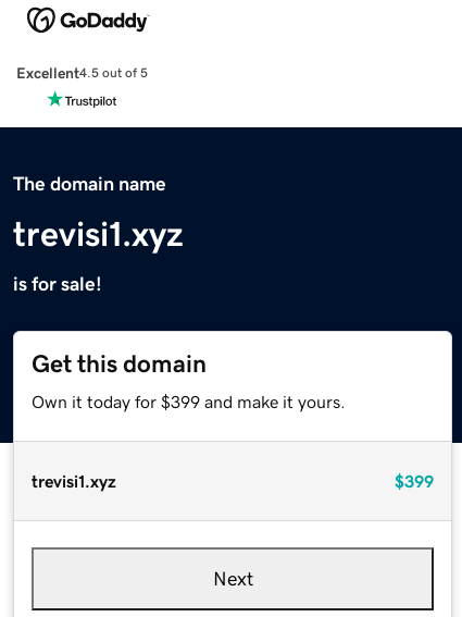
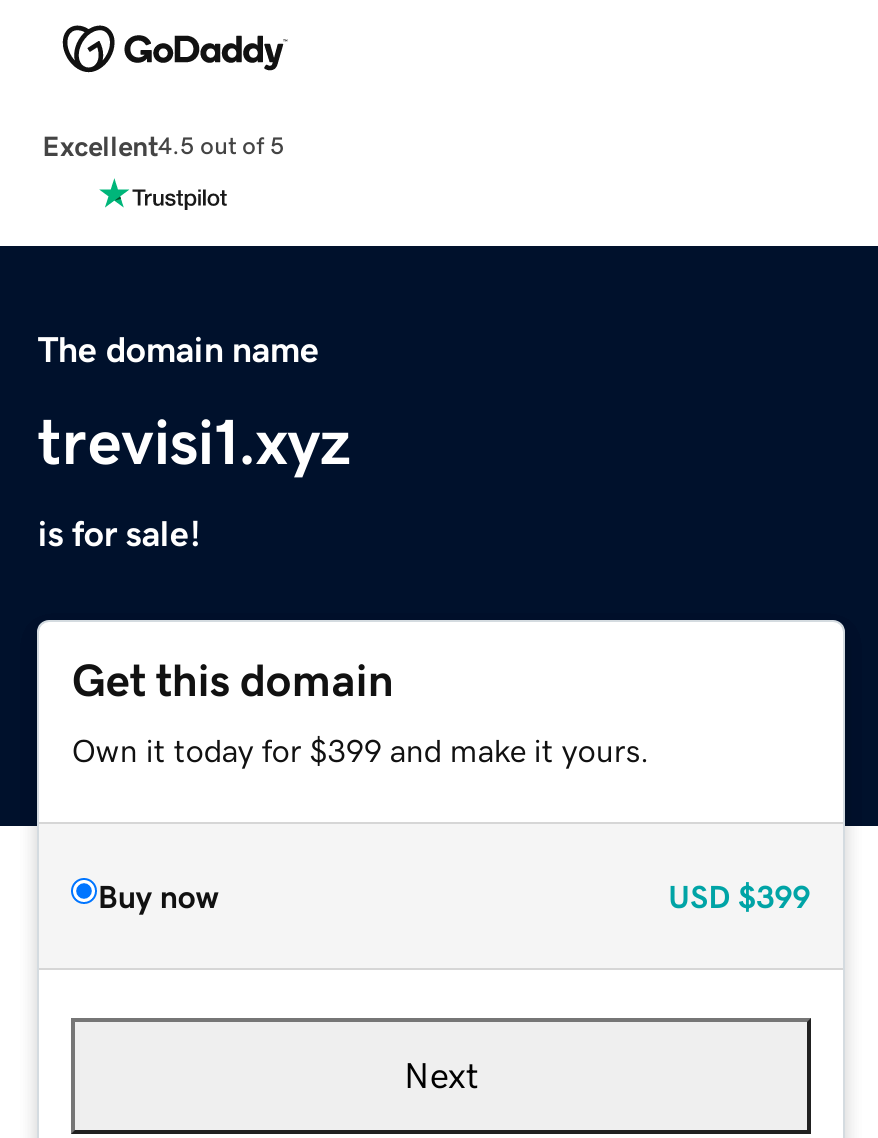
[32,472,433,489] trevisi1.xyz | $399 -> [98,879,810,911] Buy now | USD $399

